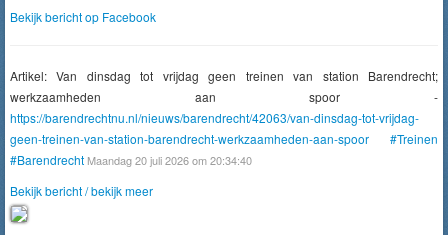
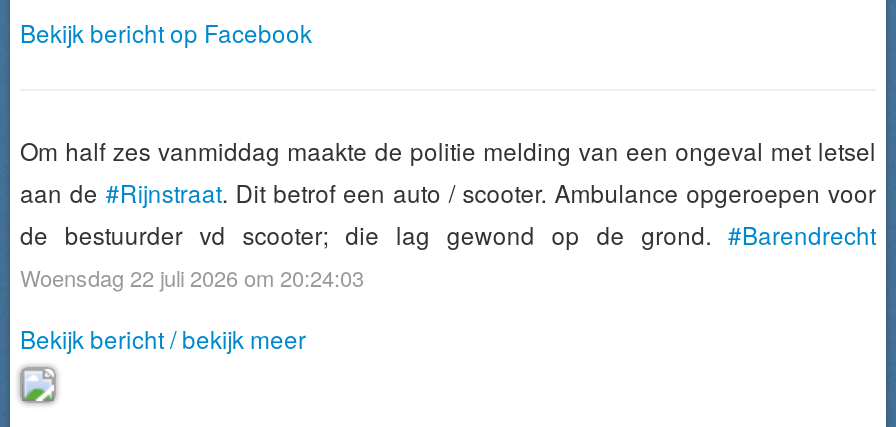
[10,67,438,168] Artikel: Van dinsdag tot vrijdag geen treinen van station Barendrecht; | werkzaamheden aan spoor - | https://barendrechtnu.nl/nieuws/barendrecht/42063/van-dinsdag-tot-vrijdag- | geen-treinen-van-station-barendrecht-werkzaamheden-aan-spoor | #Treinen | #Barendrecht Maandag 20 juli 2026 om 20:34:40 -> [20,133,876,293] Om half zes vanmiddag maakte de politie melding van een ongeval met letsel | aan de #Rijnstraat. Dit betrof een auto / scooter. Ambulance opgeroepen voor | de bestuurder vd scooter; die lag gewond op de grond. #Barendrecht | Woensdag 22 juli 2026 om 20:24:03

